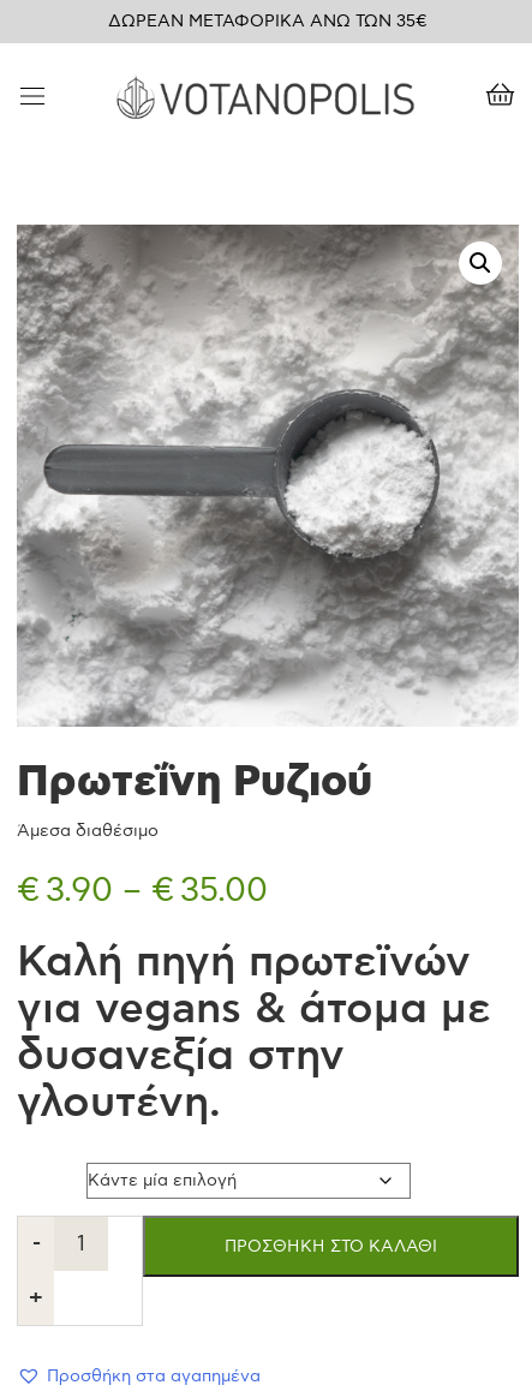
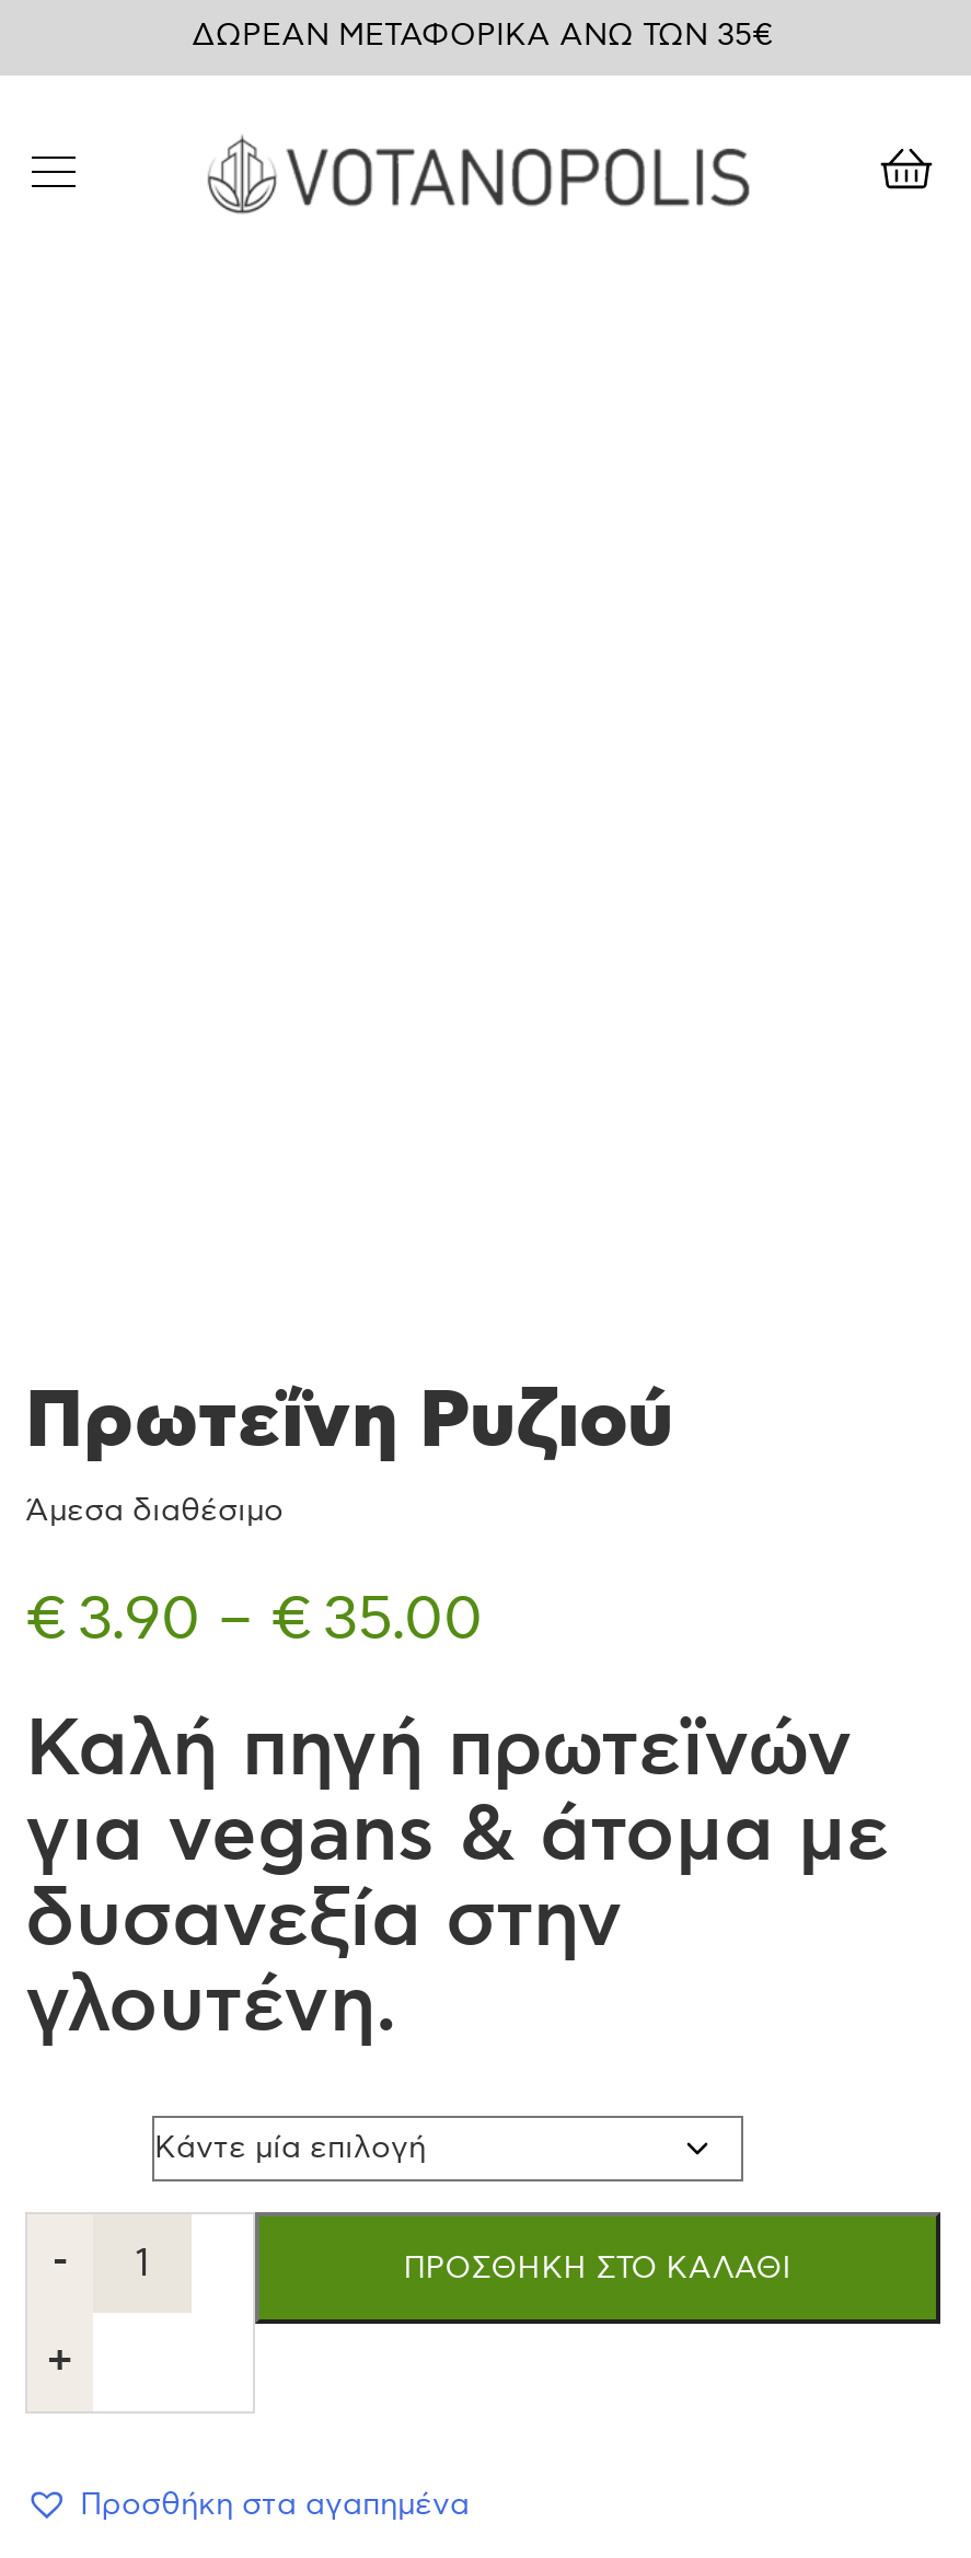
[16,223,520,728] [image] -> none

